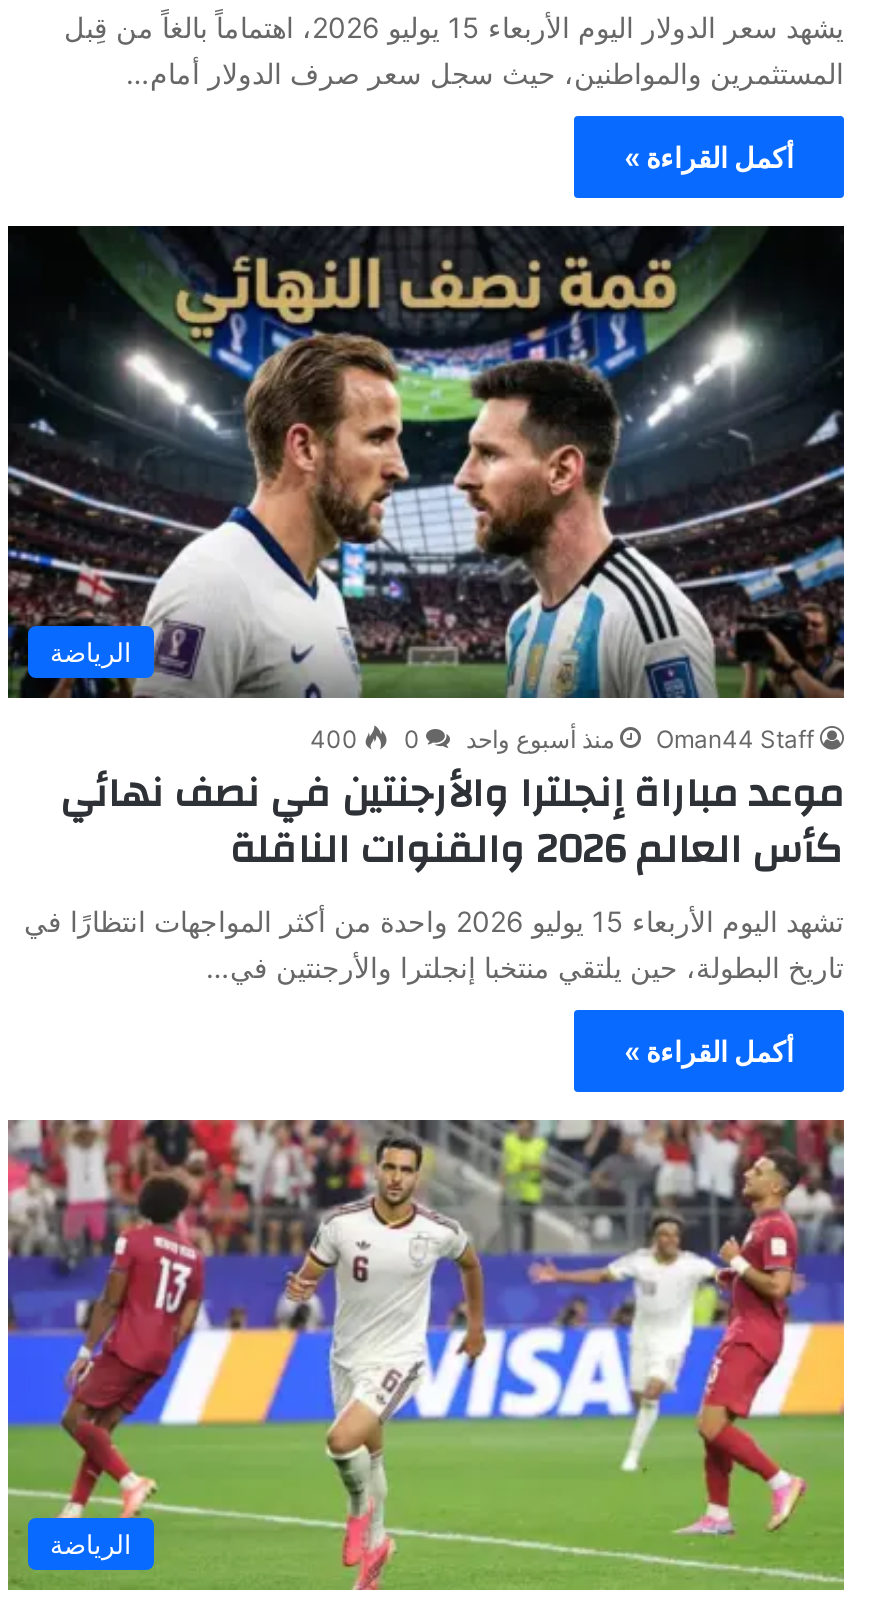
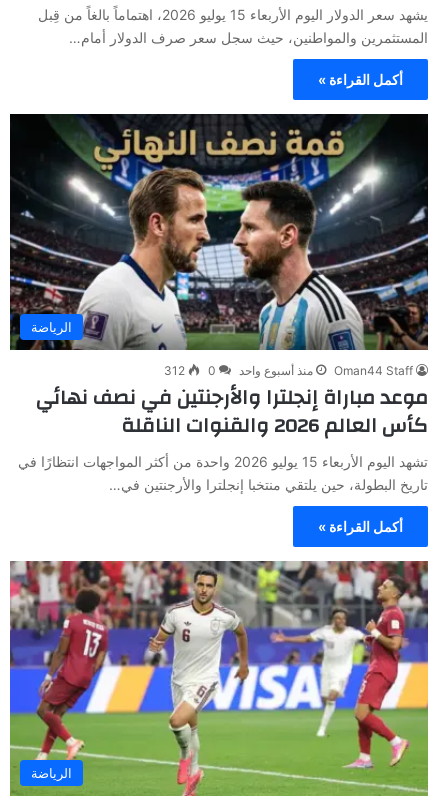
[310,723,358,753] 400 -> [164,363,185,378] 312

